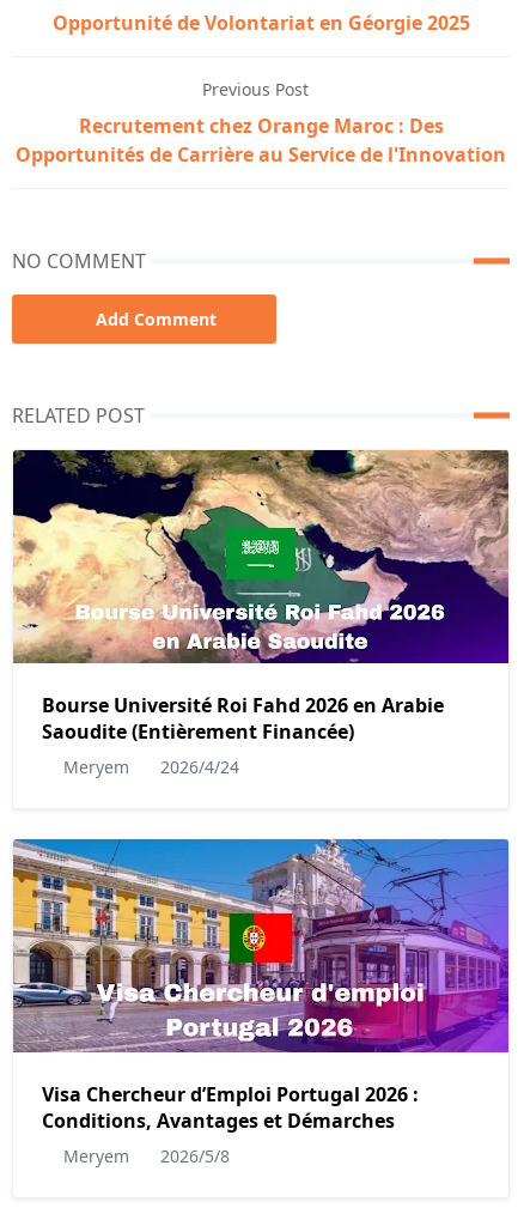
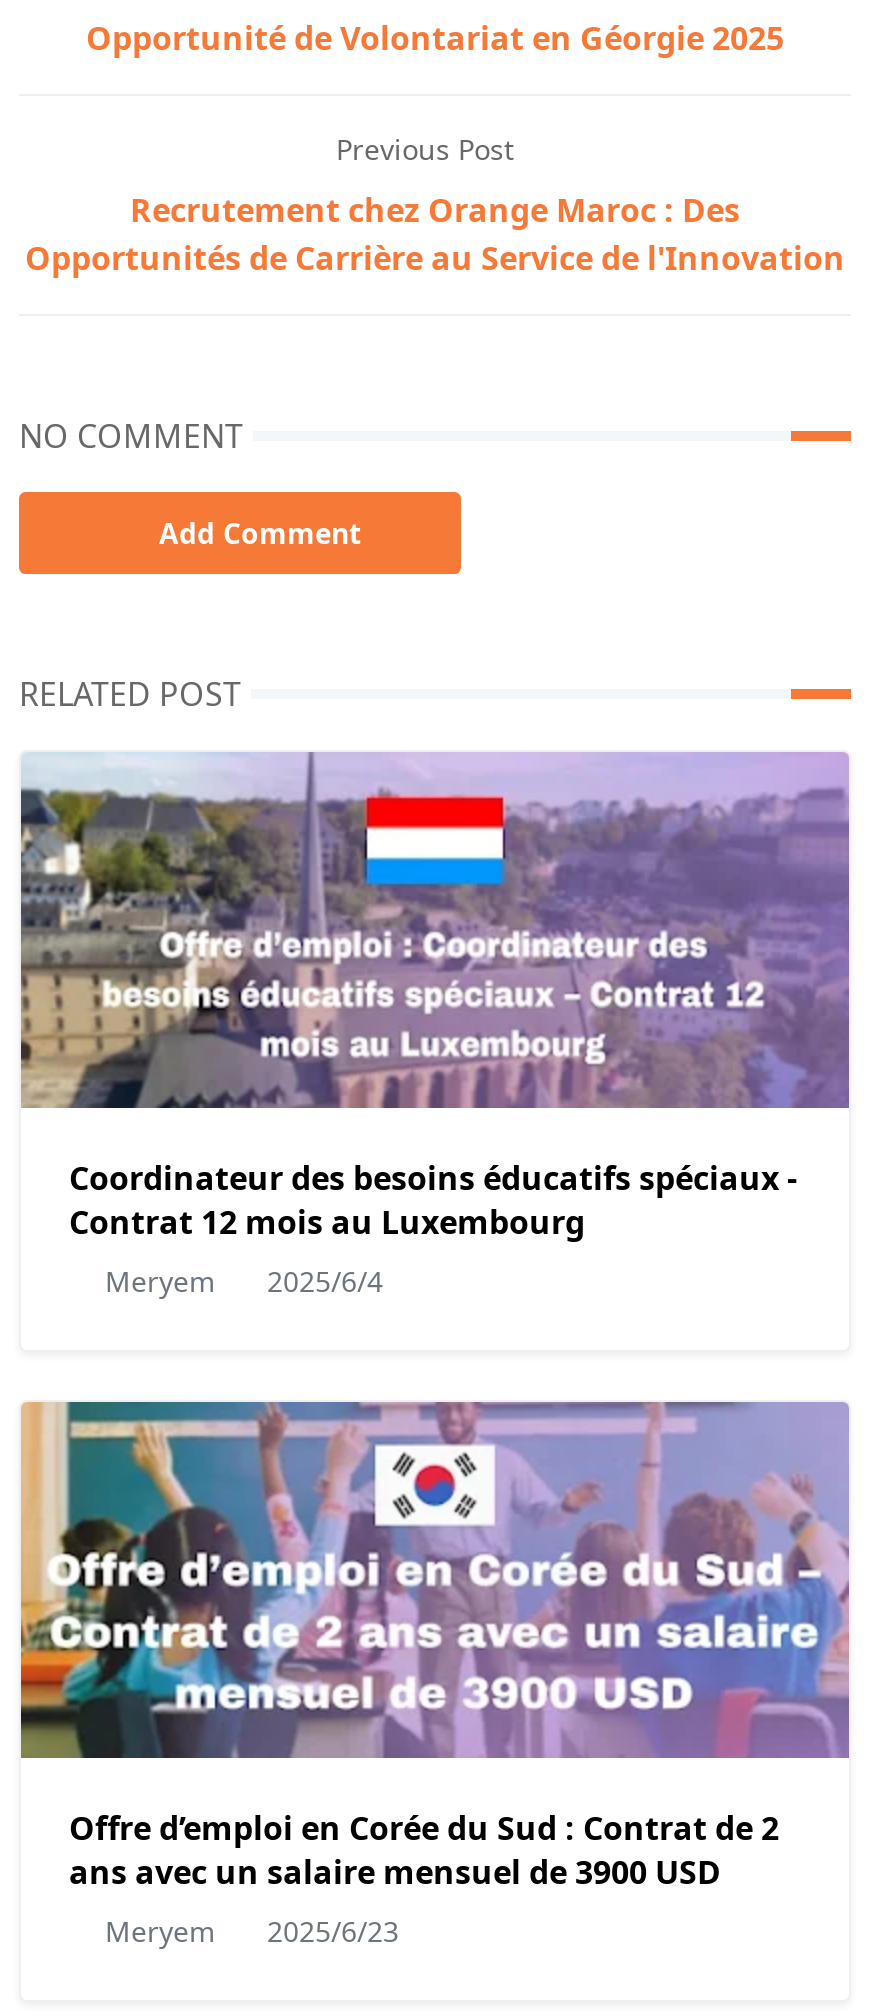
[12,449,510,744] [image] | Bourse Université Roi Fahd 2026 en Arabie | Saoudite (Entièrement Financée) -> [19,750,851,1243] [image] | Coordinateur des besoins éducatifs spéciaux - | Contrat 12 mois au Luxembourg
[63,755,239,778] Meryem 2026/4/24 -> [105,1261,383,1299] Meryem 2025/6/4
[12,838,510,1133] [image] | Visa Chercheur d’Emploi Portugal 2026 : | Conditions, Avantages et Démarches -> [19,1400,851,1893] [image] | Offre d’emploi en Corée du Sud : Contrat de 2 | ans avec un salaire mensuel de 3900 USD
[63,1144,230,1167] Meryem 2026/5/8 -> [105,1911,399,1949] Meryem 2025/6/23

